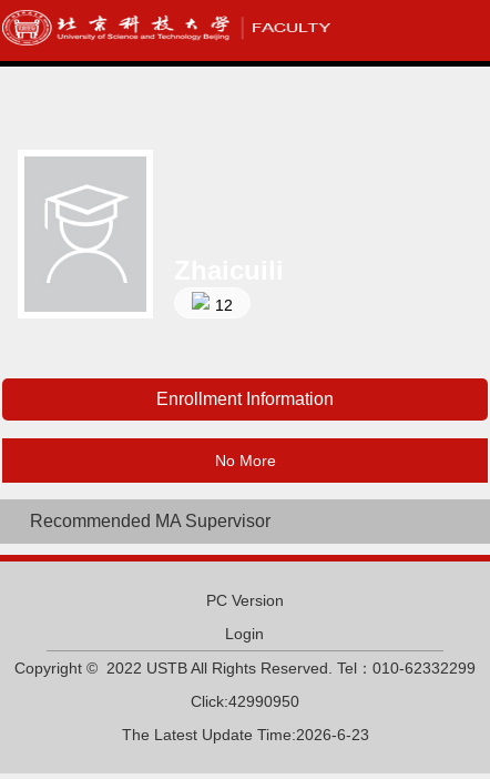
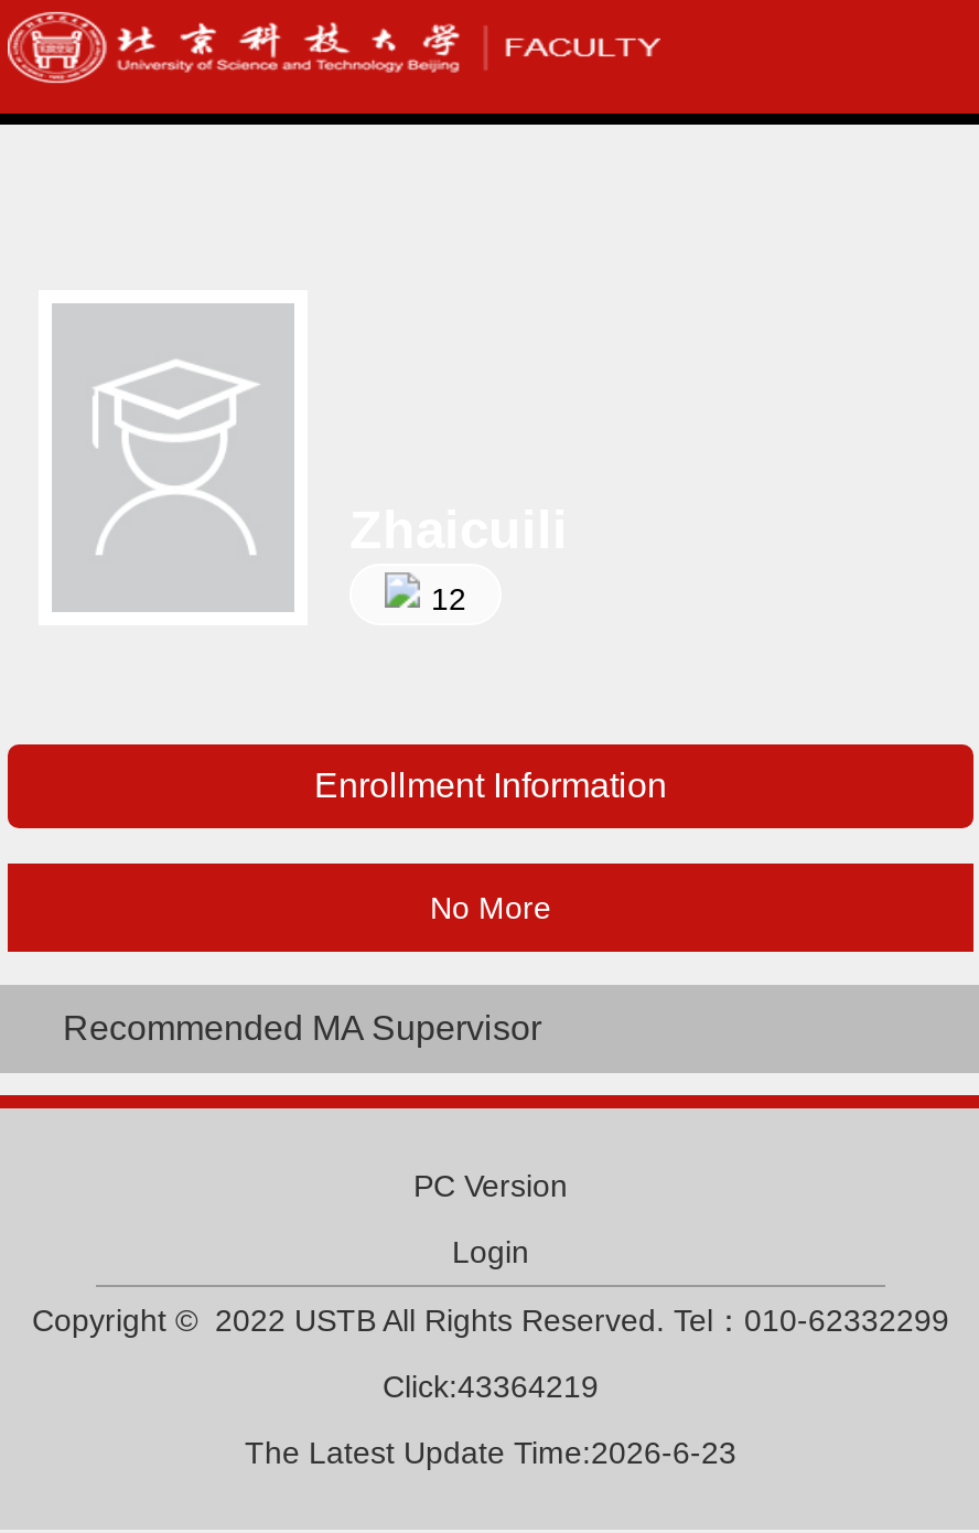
[191,692,299,710] Click:42990950 -> [383,1369,599,1404] Click:43364219

